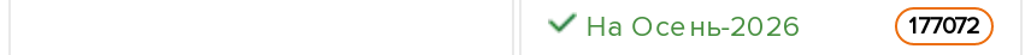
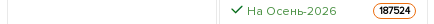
[908,13,980,41] 177072 -> [378,5,410,17] 187524

